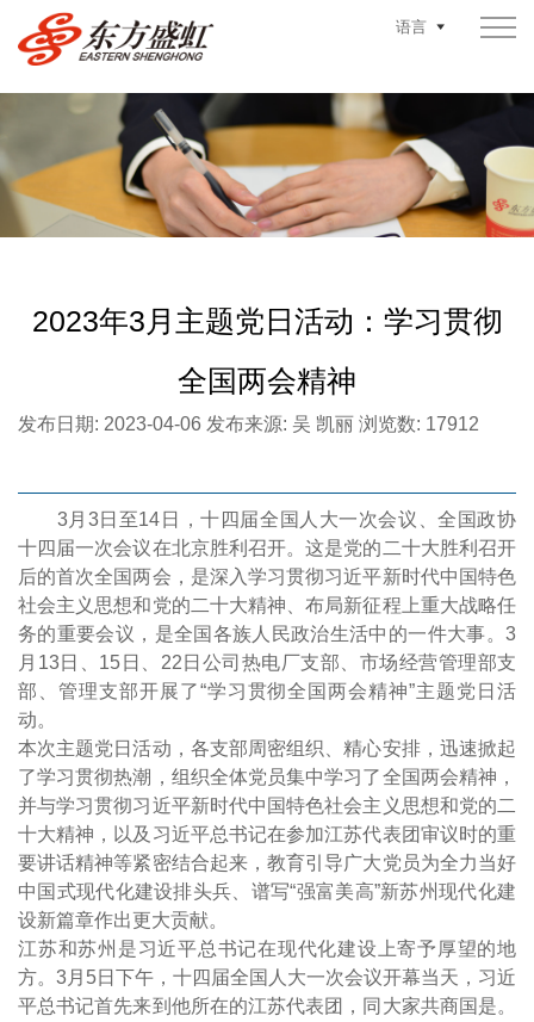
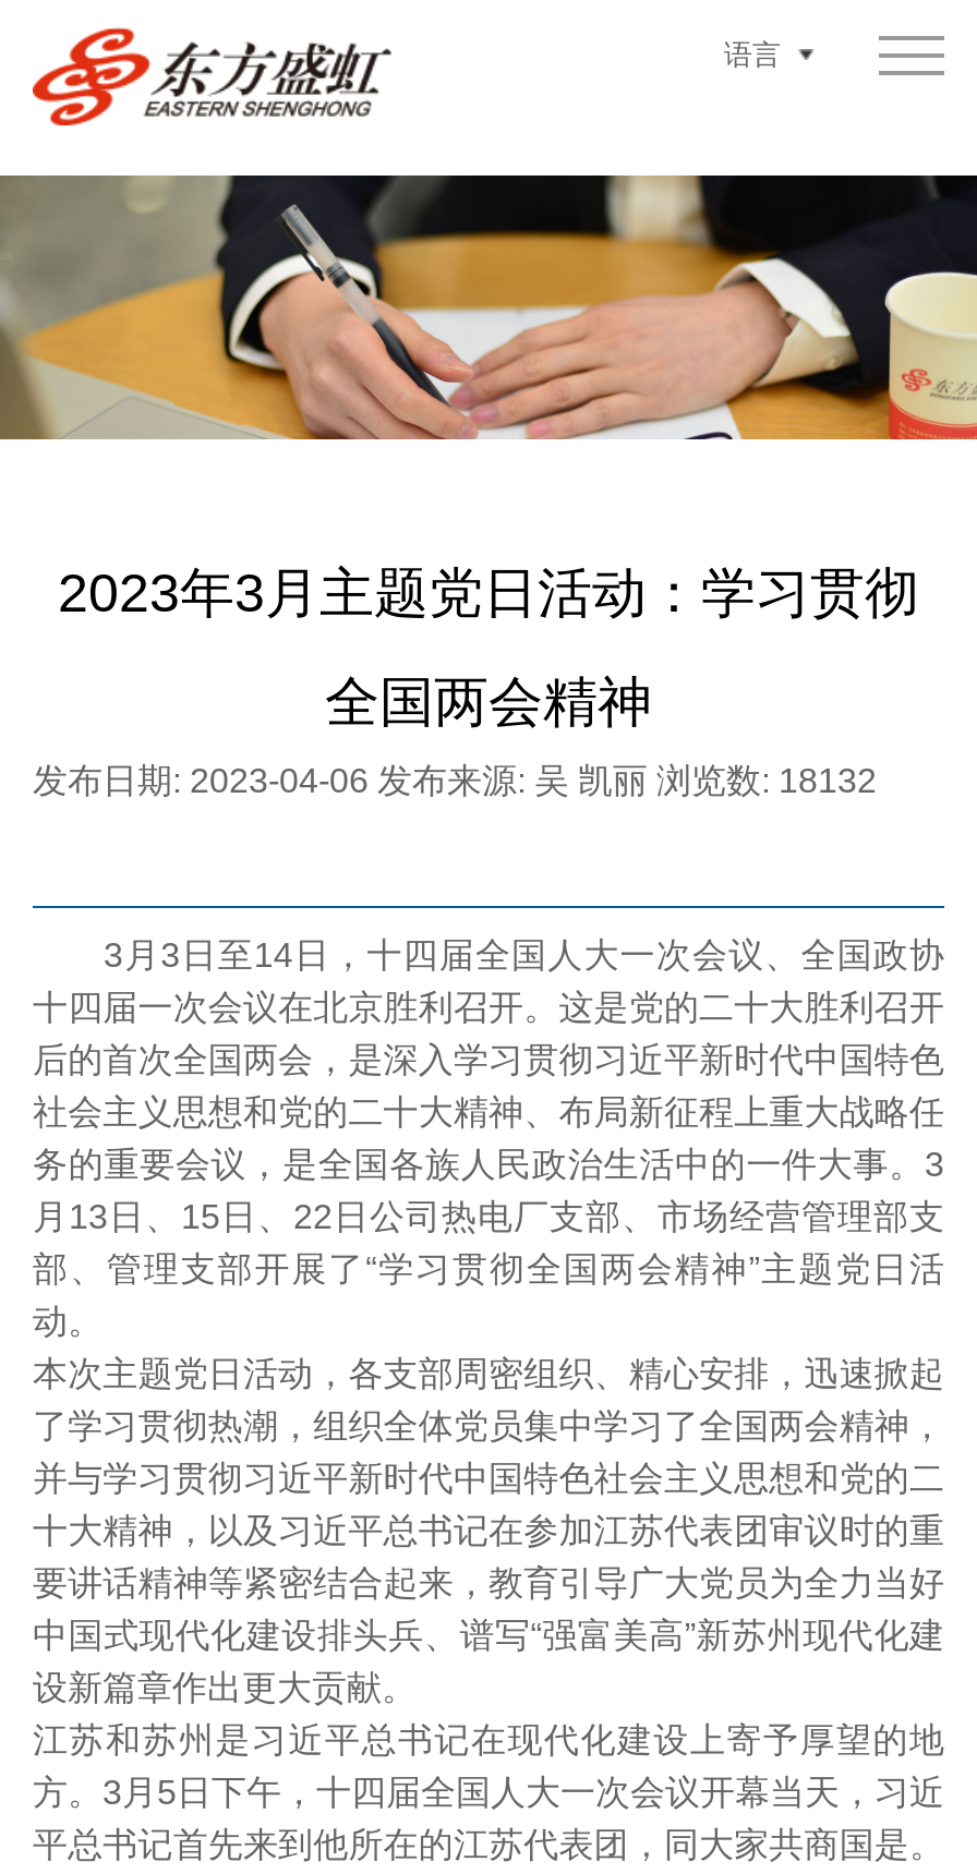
[18,414,479,434] 发布日期: 2023-04-06发布来源: 吴 凯丽浏览数: 17912 -> [33,763,877,800] 发布日期: 2023-04-06发布来源: 吴 凯丽浏览数: 18132

